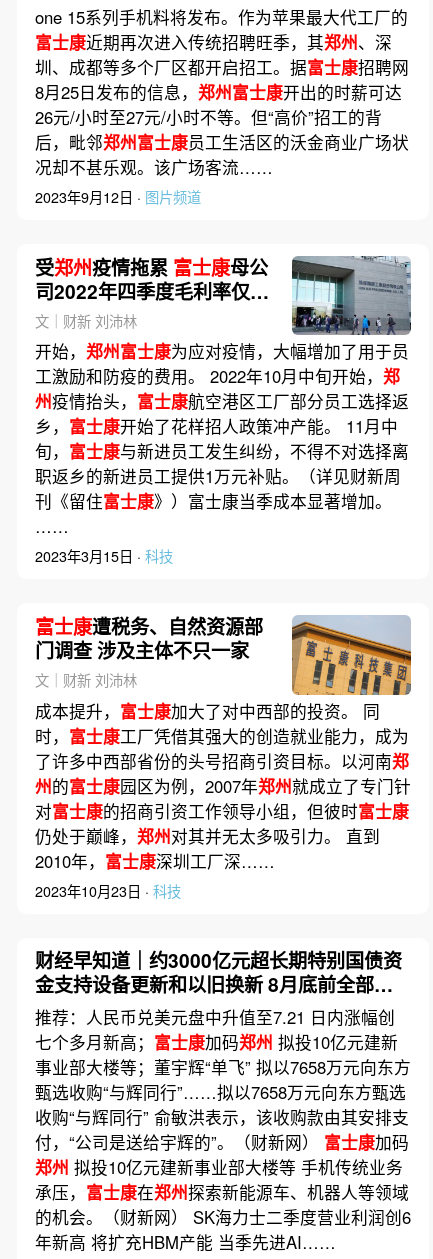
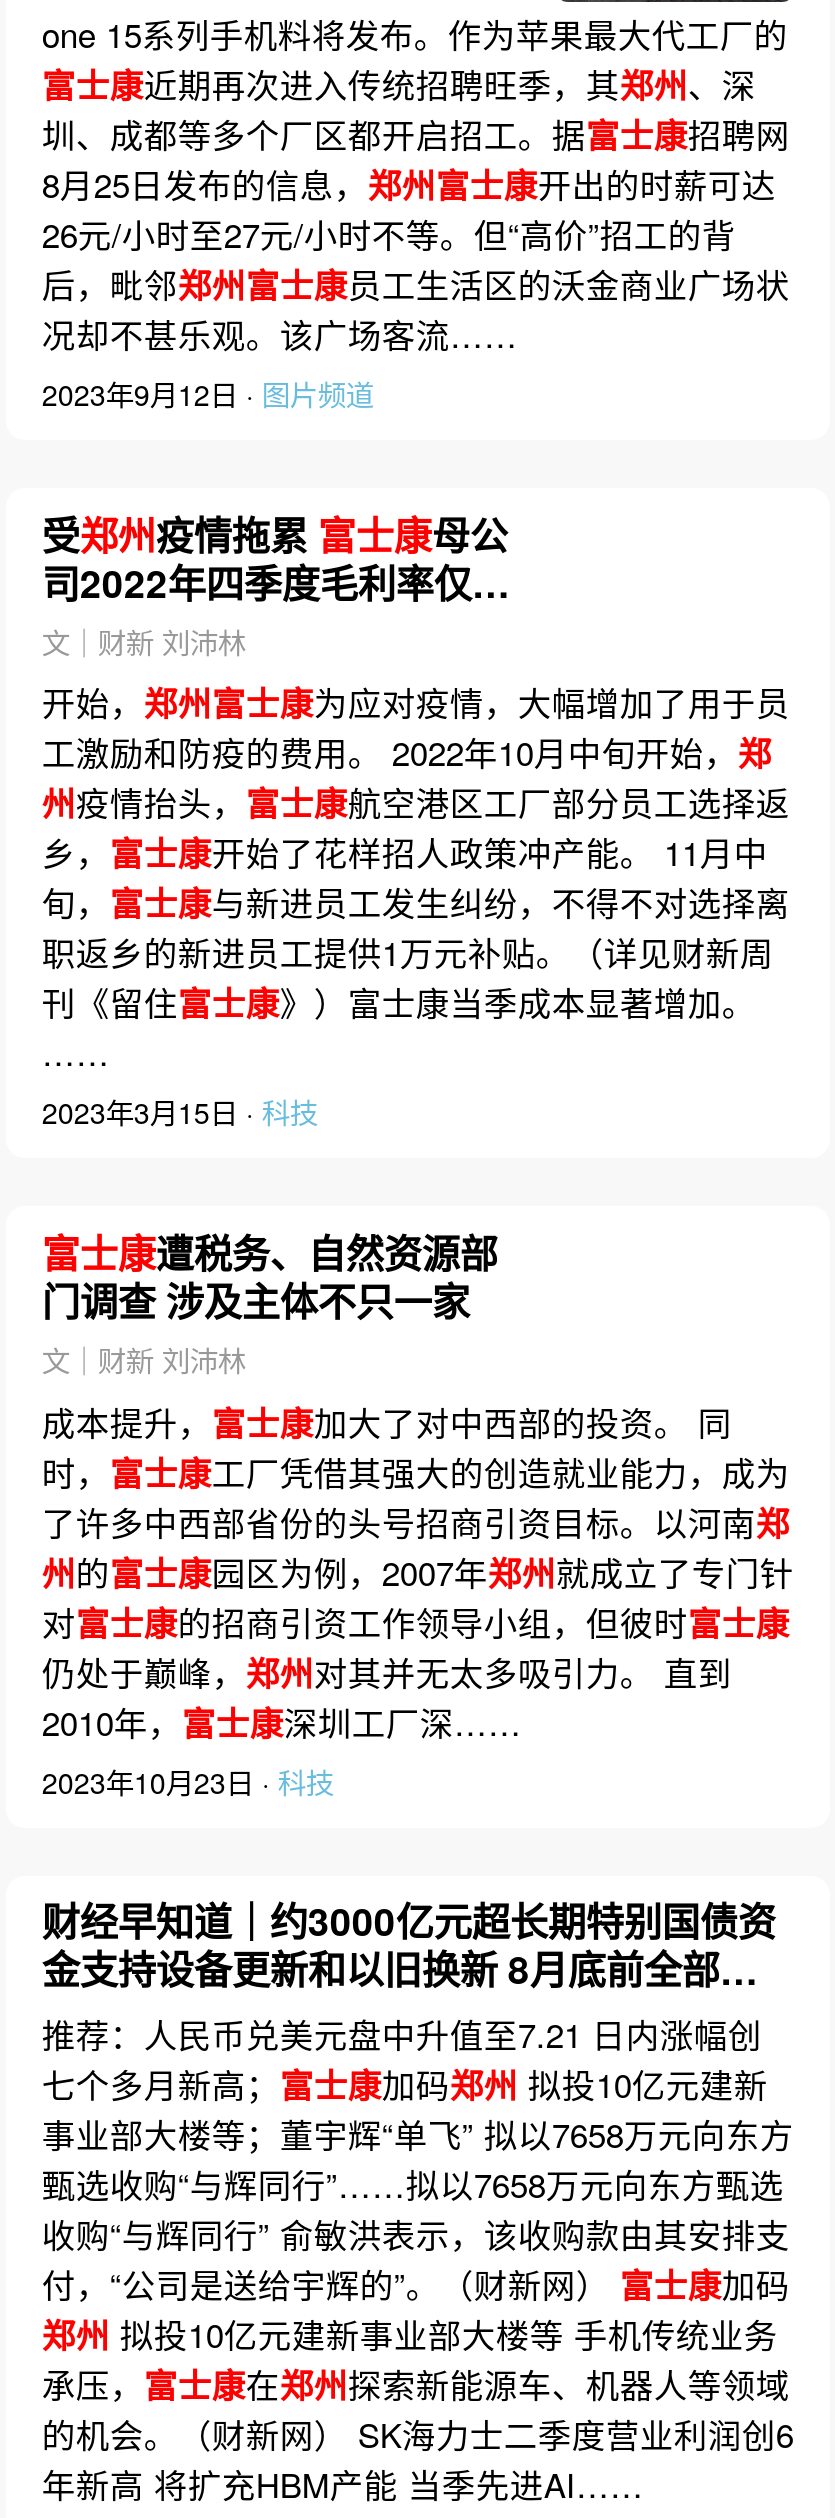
[291,255,412,336] [image] -> none
[291,615,412,696] [image] -> none

